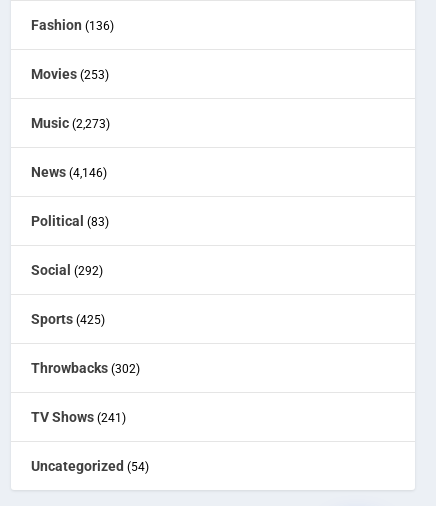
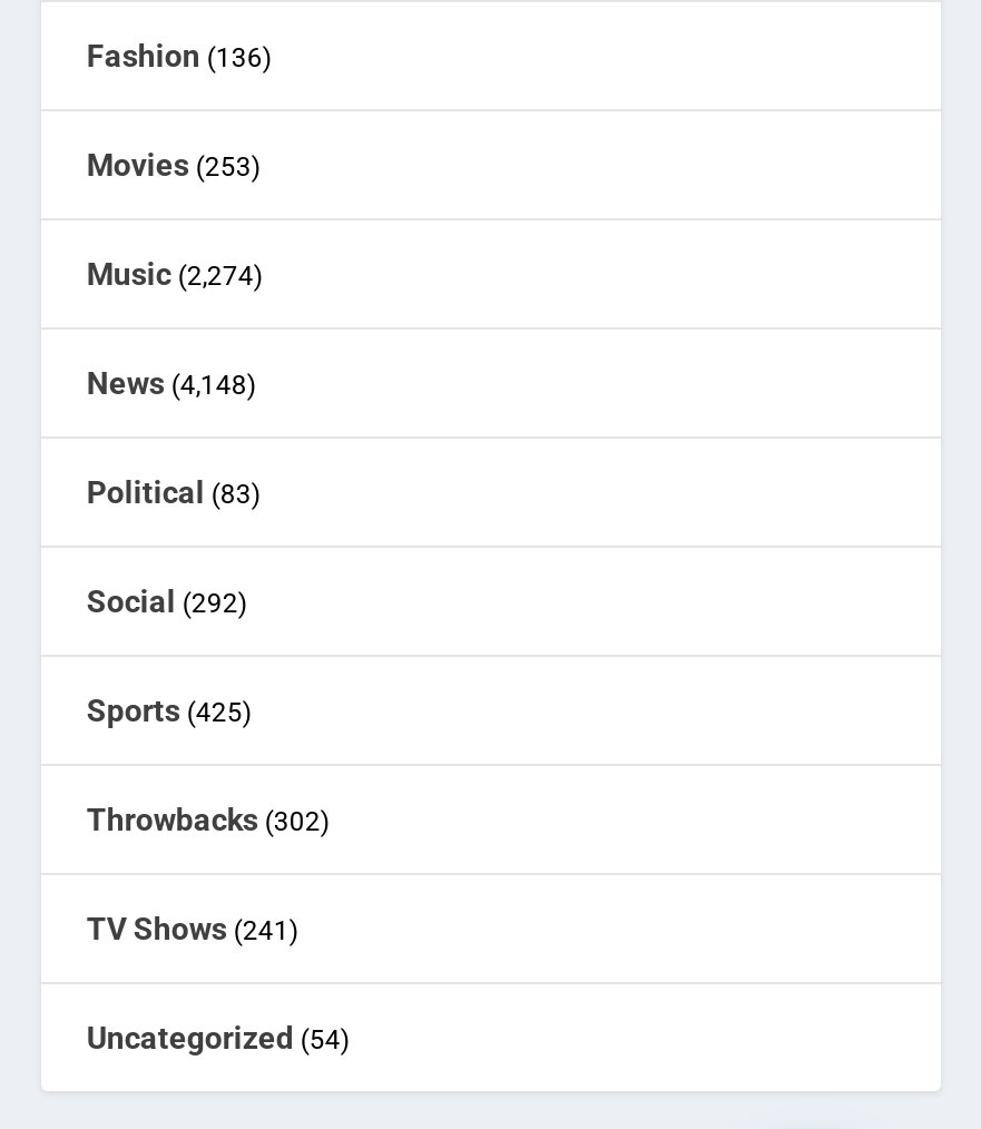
[31,115,110,131] Music (2,273) -> [87,255,263,291] Music (2,274)
[31,164,107,180] News (4,146) -> [87,365,256,400] News (4,148)

